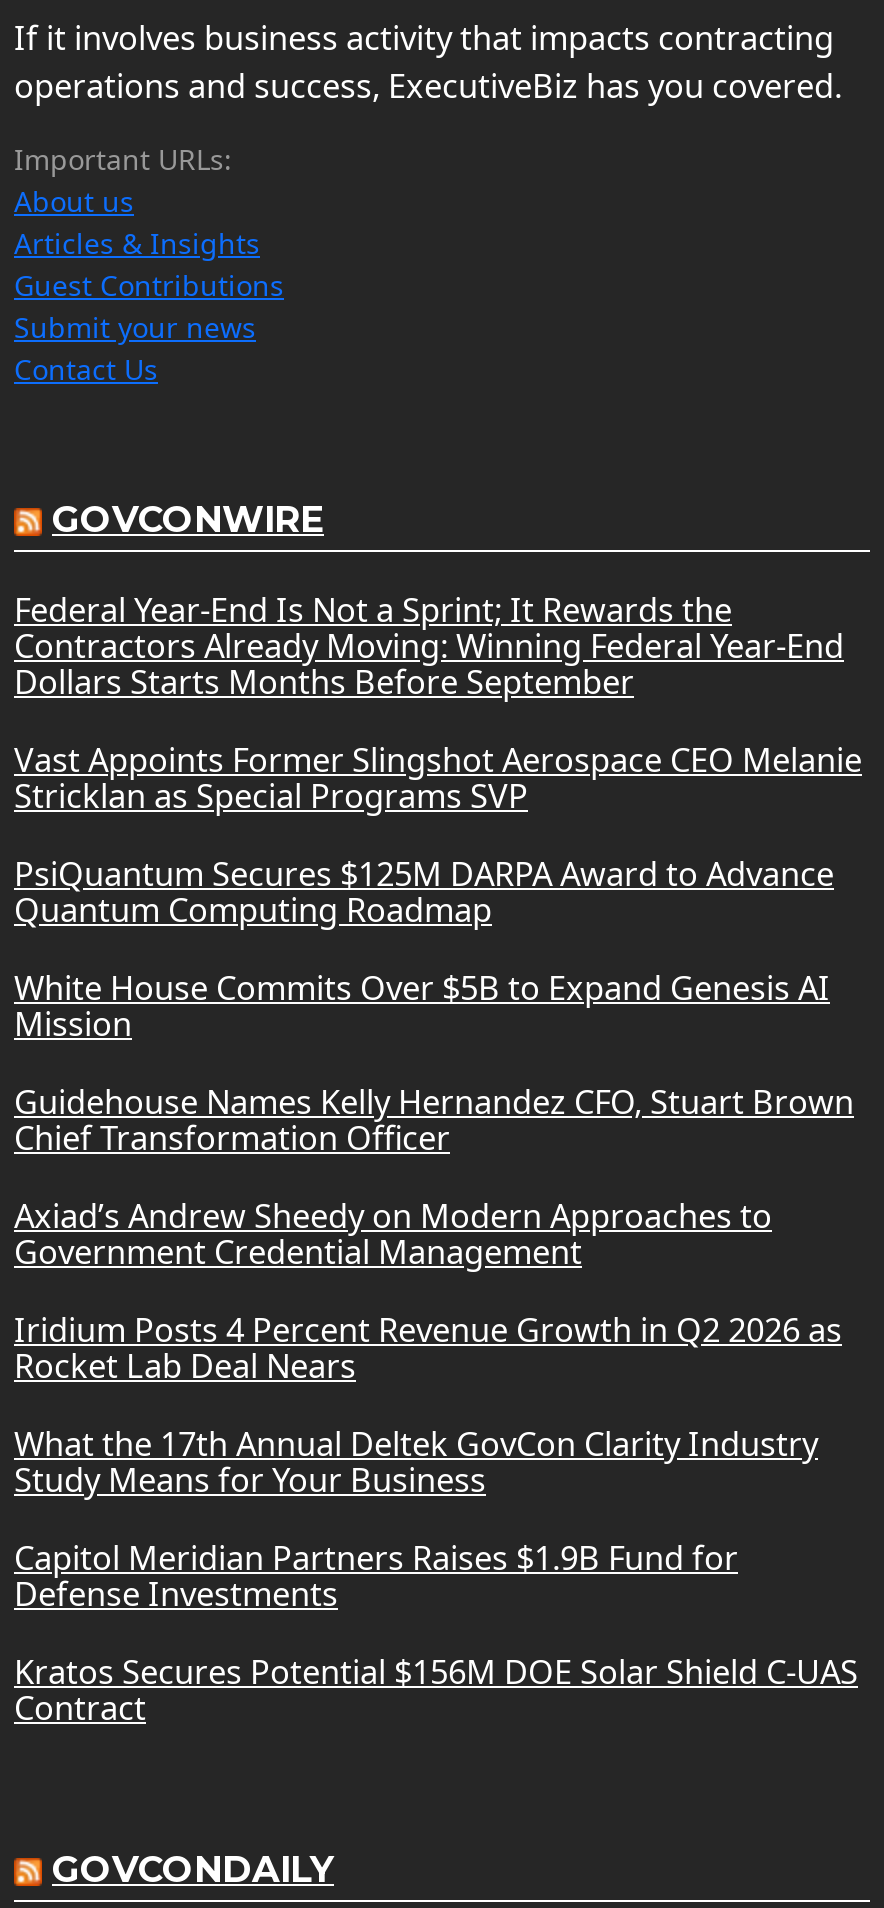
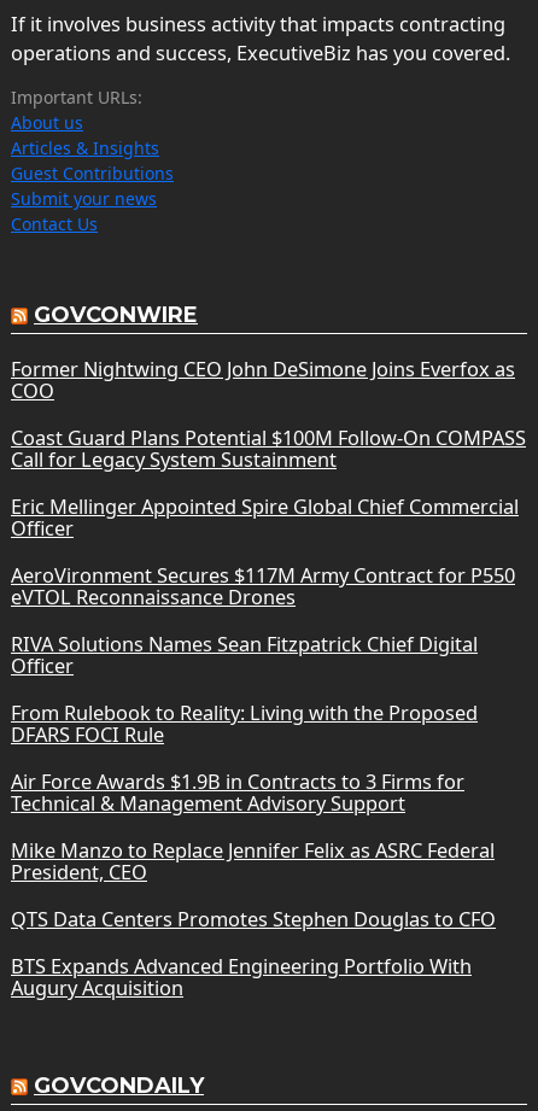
[14,587,844,703] Federal Year-End Is Not a Sprint; It Rewards the | Contractors Already Moving: Winning Federal Year-End | Dollars Starts Months Before September -> [11,355,515,404] Former Nightwing CEO John DeSimone Joins Everfox as | COO
[14,737,862,817] Vast Appoints Former Slingshot Aerospace CEO Melanie | Stricklan as Special Programs SVP -> [11,424,526,473] Coast Guard Plans Potential $100M Follow-On COMPASS | Call for Legacy System Sustainment
[14,851,834,931] PsiQuantum Secures $125M DARPA Award to Advance | Quantum Computing Roadmap -> [11,493,519,541] Eric Mellinger Appointed Spire Global Chief Commercial | Officer
[14,965,830,1045] White House Commits Over $5B to Expand Genesis AI | Mission -> [11,562,515,610] AeroVironment Secures $117M Army Contract for P550 | eVTOL Reconnaissance Drones
[14,1079,854,1159] Guidehouse Names Kelly Hernandez CFO, Stuart Brown | Chief Transformation Officer -> [11,631,478,679] RIVA Solutions Names Sean Fitzpatrick Chief Digital | Officer
[14,1193,772,1273] Axiad’s Andrew Sheedy on Modern Approaches to | Government Credential Management -> [11,699,478,748] From Rulebook to Reality: Living with the Proposed | DFARS FOCI Rule
[14,1307,842,1387] Iridium Posts 4 Percent Revenue Growth in Q2 2026 as | Rocket Lab Deal Nears -> [11,768,464,816] Air Force Awards $1.9B in Contracts to 3 Firms for | Technical & Management Advisory Support
[14,1421,818,1501] What the 17th Annual Deltek GovCon Clarity Industry | Study Means for Your Business -> [11,837,495,885] Mike Manzo to Replace Jennifer Felix as ASRC Federal | President, CEO
[14,1535,738,1615] Capitol Meridian Partners Raises $1.9B Fund for | Defense Investments -> [11,906,496,932] QTS Data Centers Promotes Stephen Douglas to CFO
[14,1649,858,1729] Kratos Secures Potential $156M DOE Solar Shield C-UAS | Contract -> [11,953,472,1001] BTS Expands Advanced Engineering Portfolio With | Augury Acquisition

